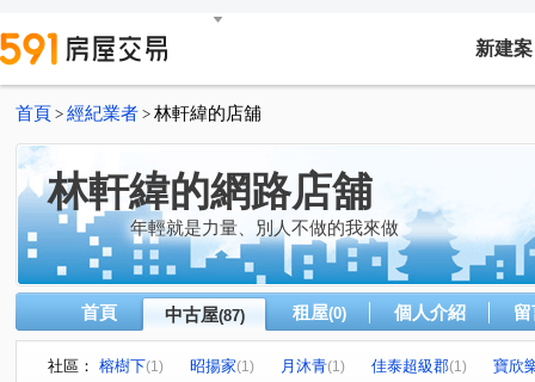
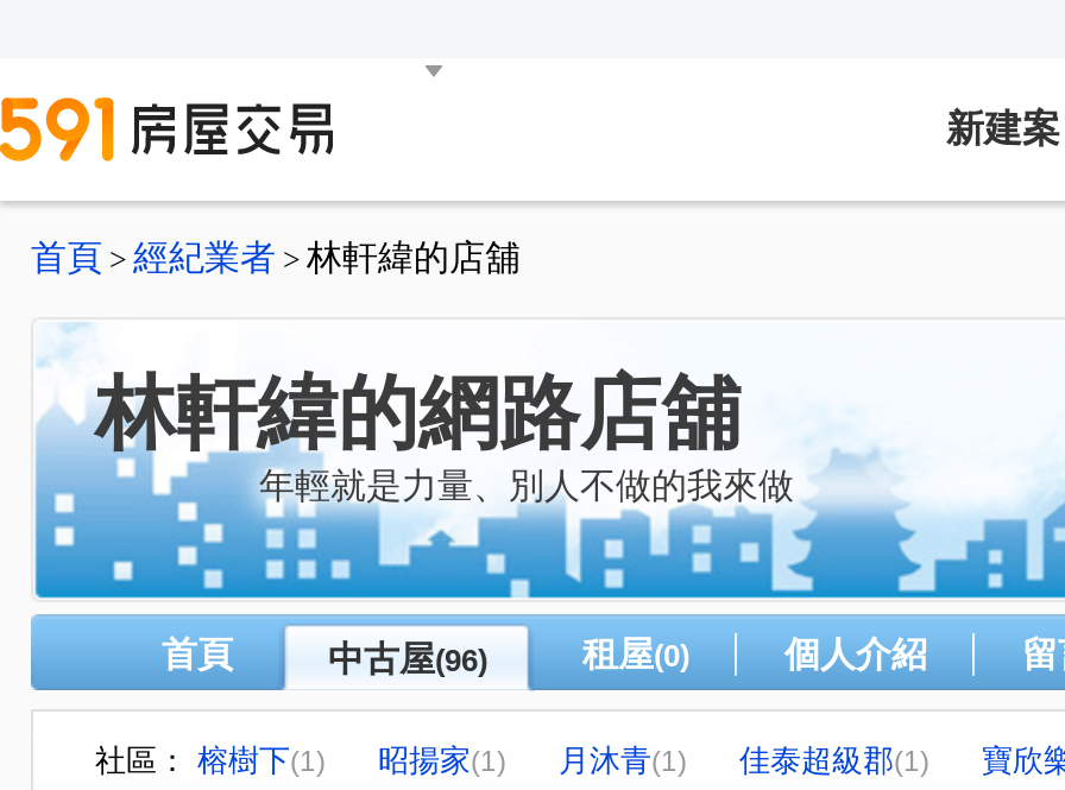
[165,304,245,325] 中古屋(87) -> [328,638,487,678] 中古屋(96)

